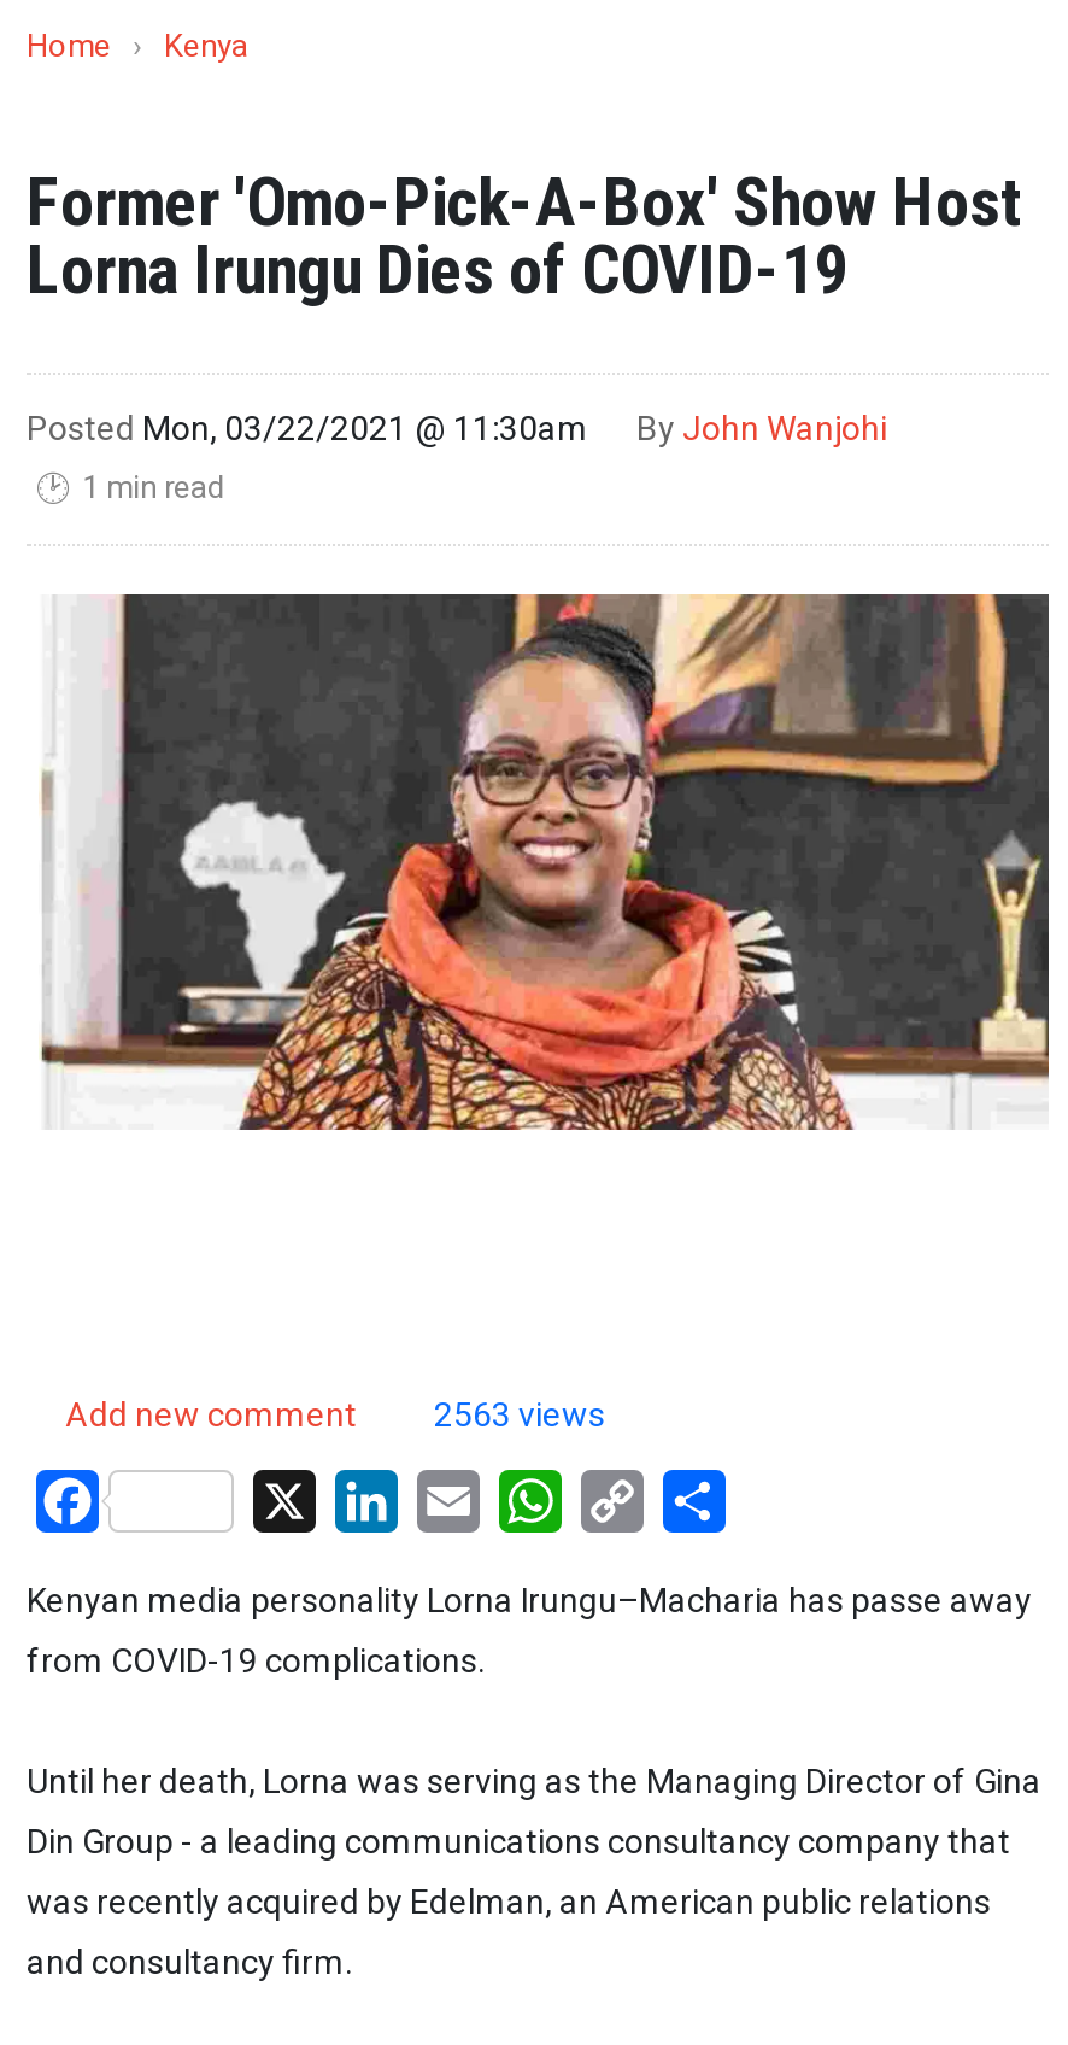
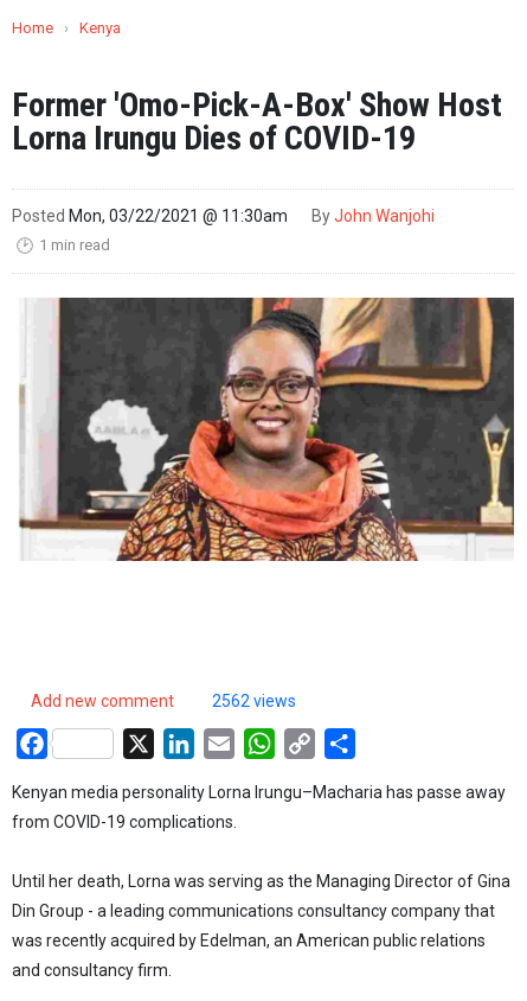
[65,1395,605,1433] Add new comment 2563 views -> [31,691,296,710] Add new comment 2562 views

